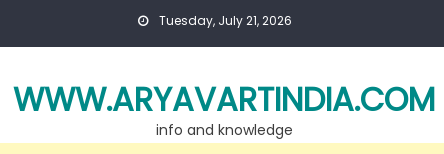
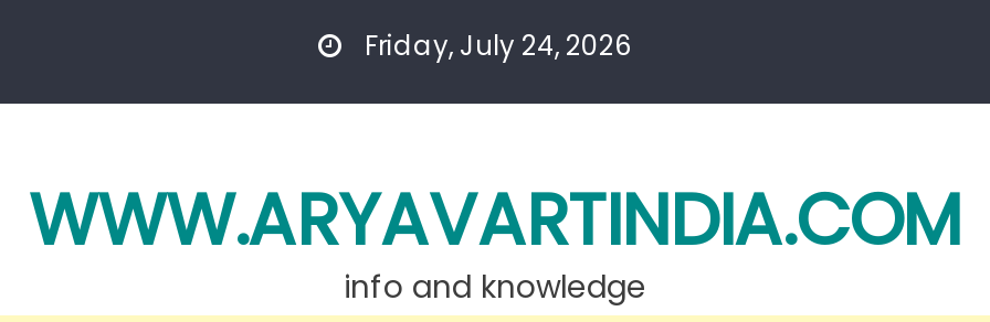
[156,12,292,29] Tuesday, July 21, 2026 -> [358,26,632,64] Friday, July 24, 2026

